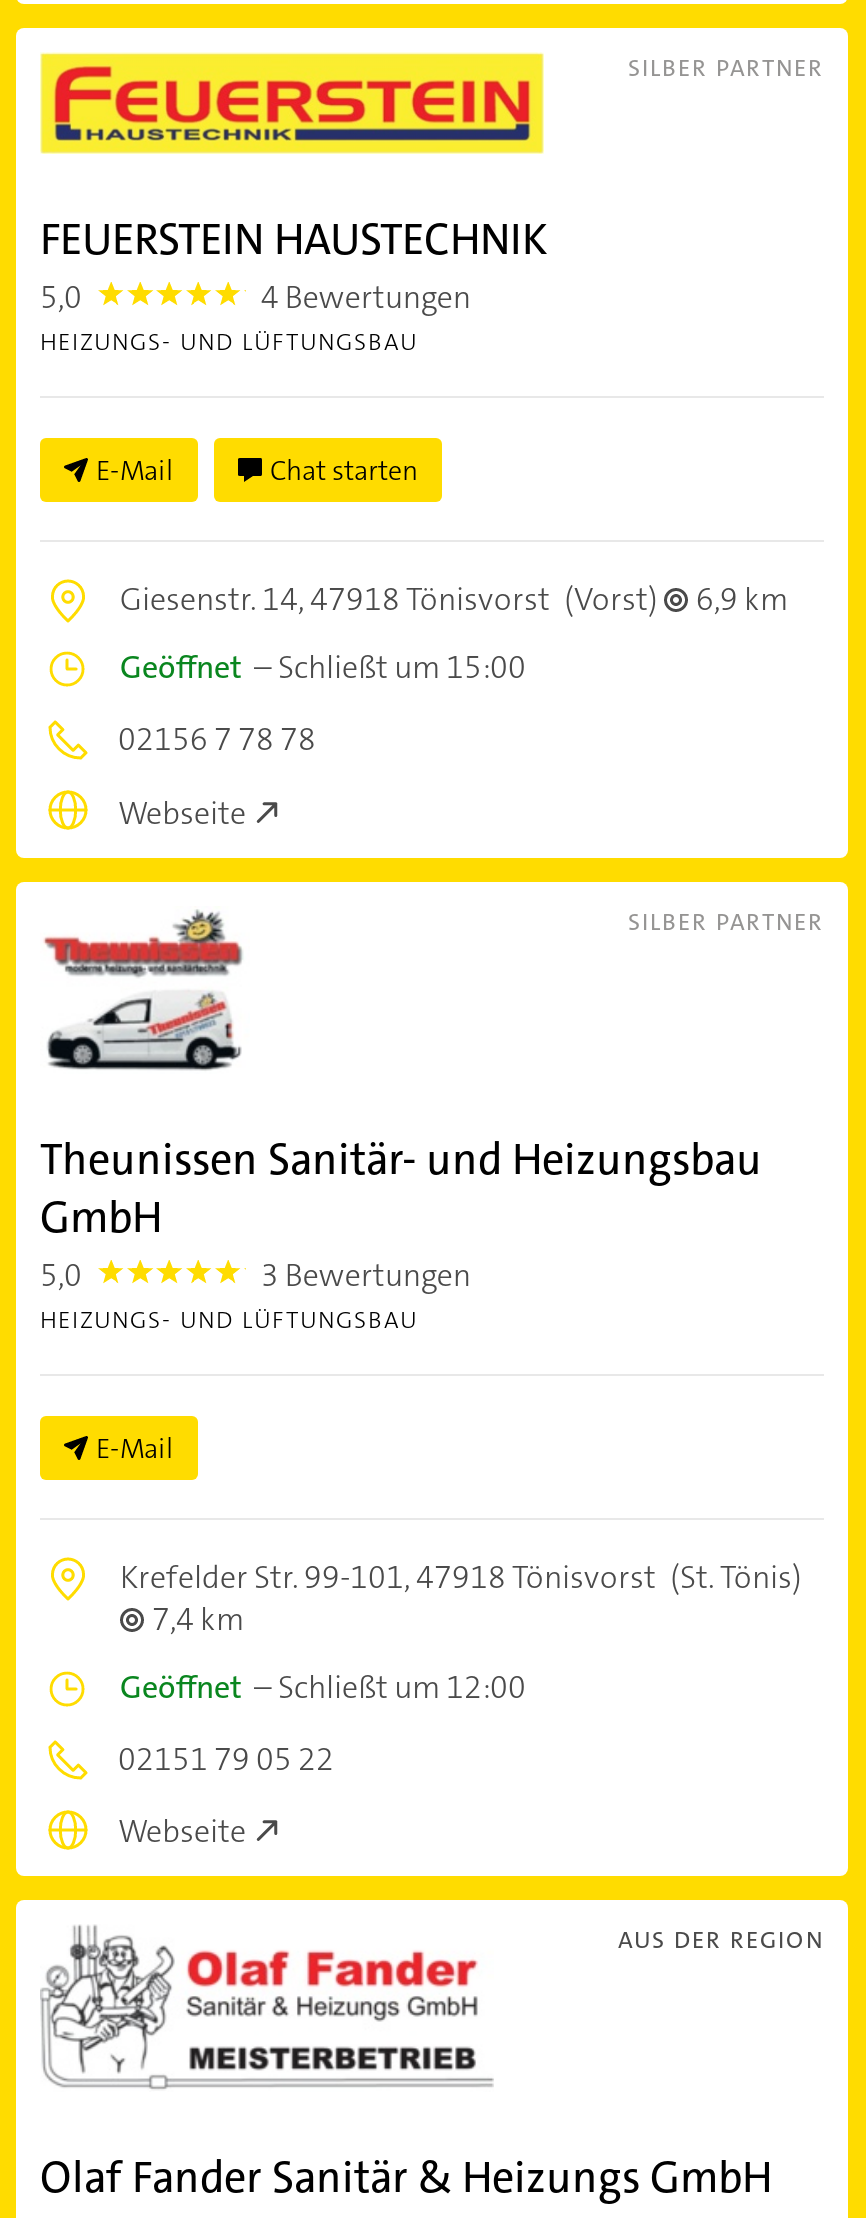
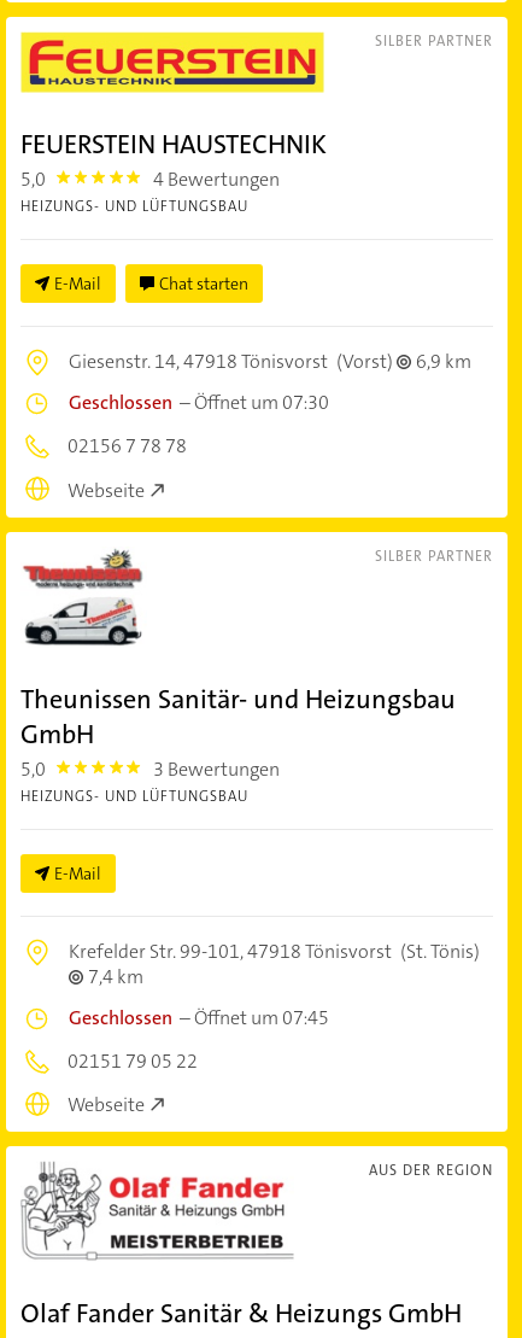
[120,647,526,689] Geöffnet – Schließt um 15:00 -> [69,390,329,415] Geschlossen – Öffnet um 07:30
[120,1666,526,1708] Geöffnet – Schließt um 12:00 -> [69,1005,329,1030] Geschlossen – Öffnet um 07:45

